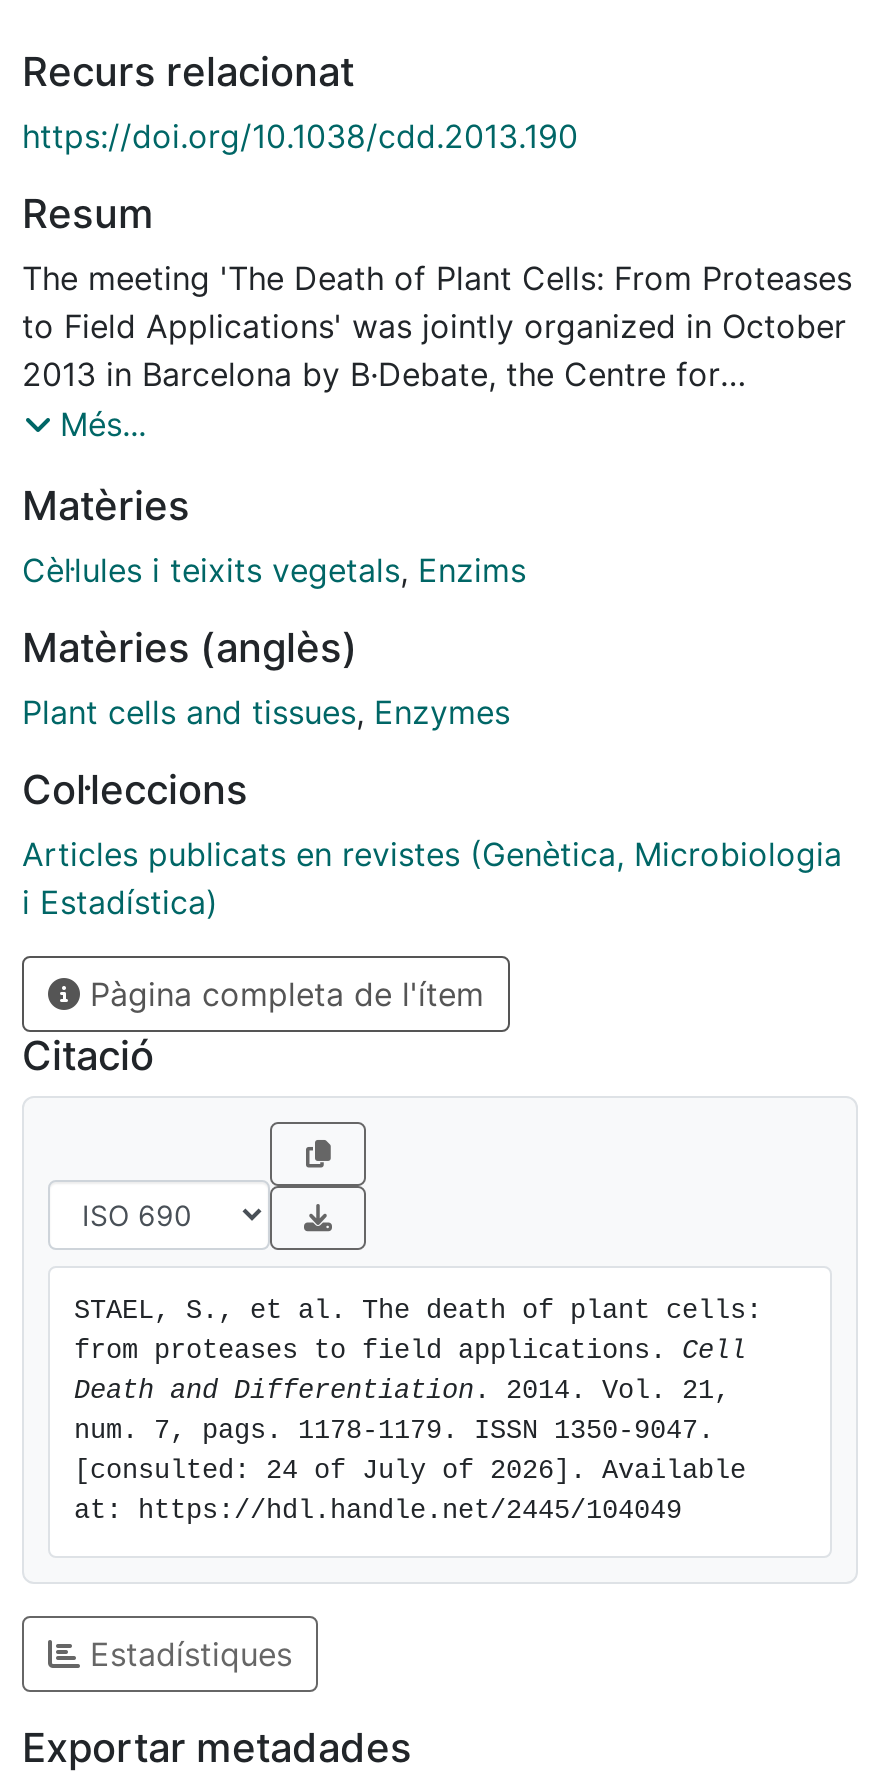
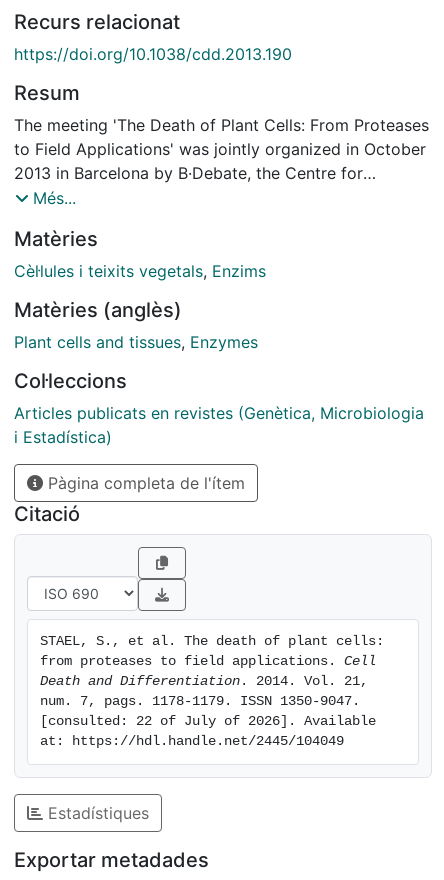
[74,1457,746,1487] [consulted: 24 of July of 2026]. Available -> [40,714,376,729] [consulted: 22 of July of 2026]. Available

